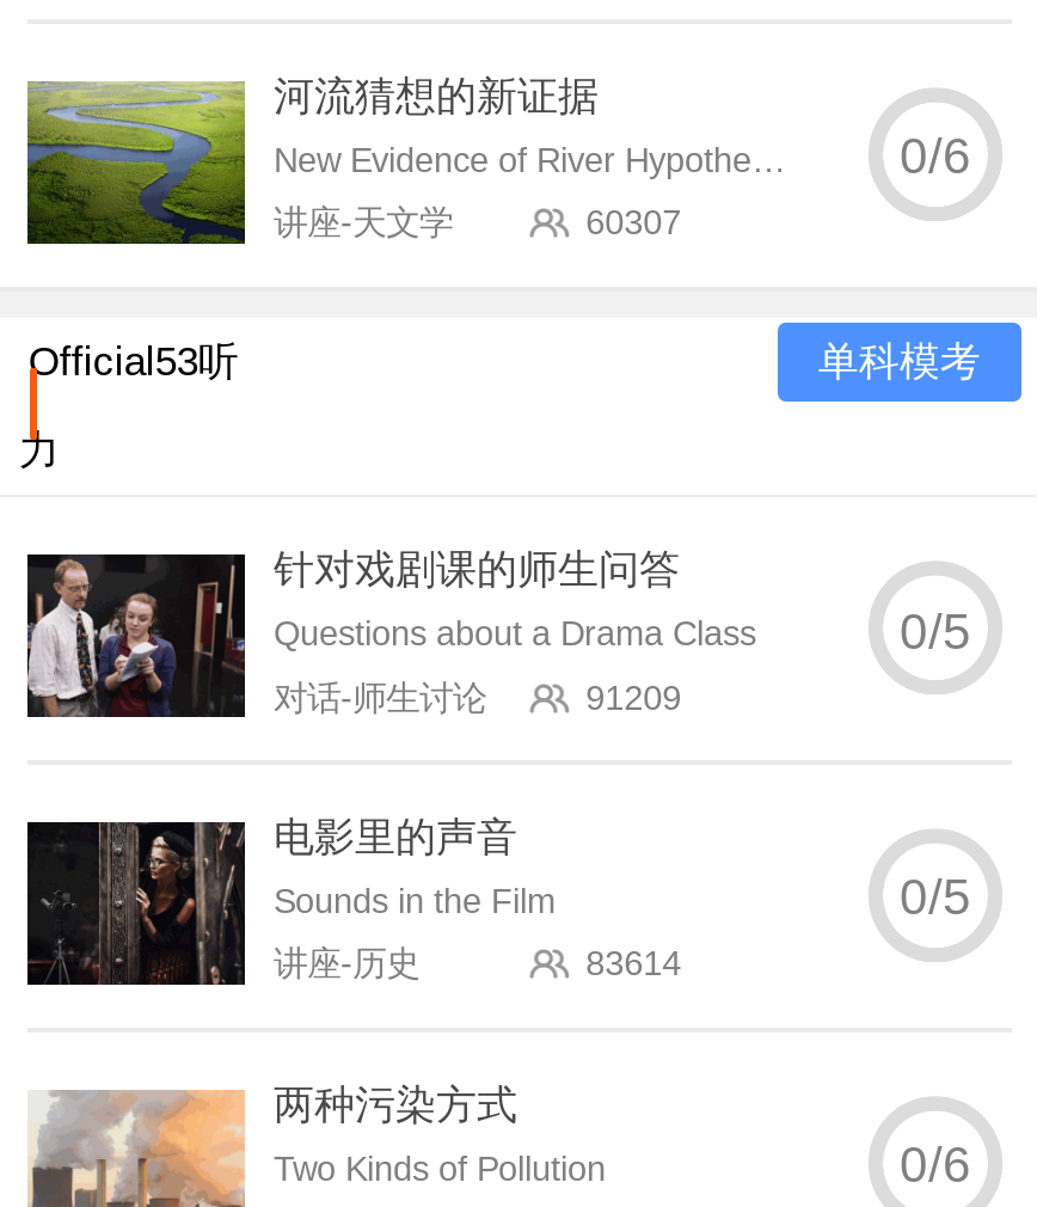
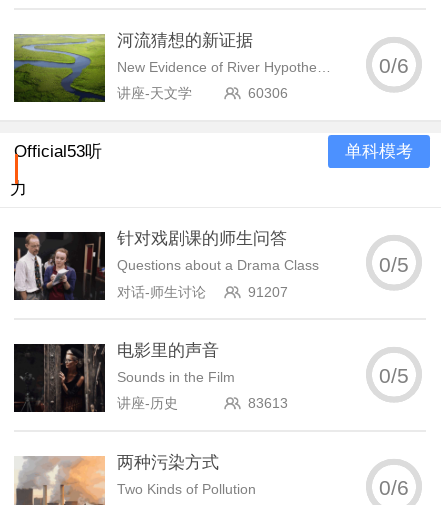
[586,204,681,242] 60307 -> [248,85,288,101] 60306
[586,678,681,716] 91209 -> [248,284,288,300] 91207
[586,945,681,983] 83614 -> [248,395,288,411] 83613

